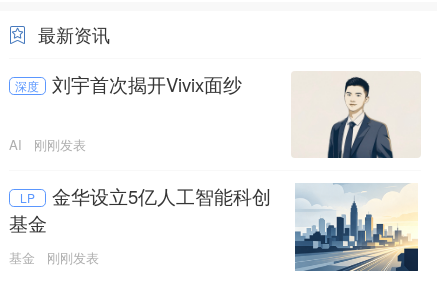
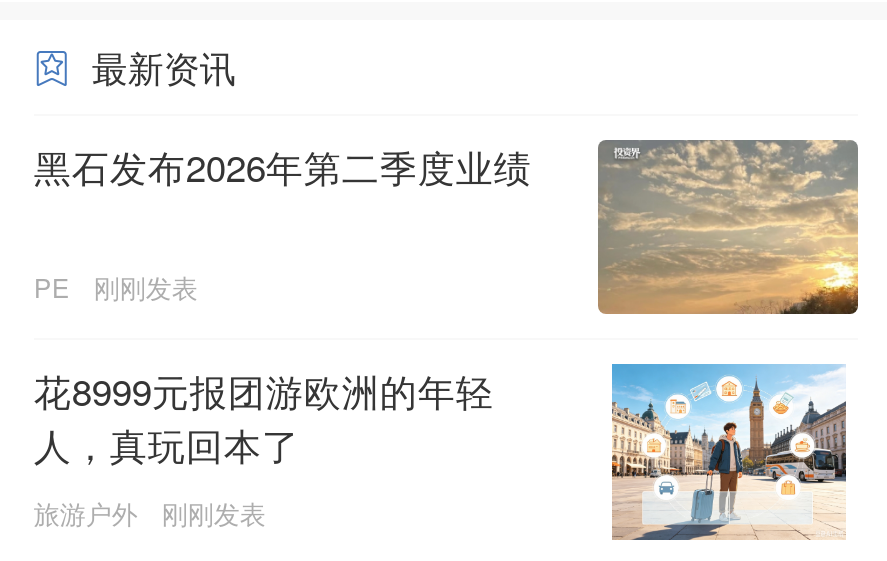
[15,71,242,97] 深度 | 刘宇首次揭开Vivix面纱 -> [34,139,532,191] 黑石发布2026年第二季度业绩
[291,71,421,159] [image] -> [596,138,860,316] [image]
[9,135,22,154] AI -> [34,268,70,306] PE
[9,183,271,267] LP | 金华设立5亿人工智能科创 | 基金 | 基金 -> [34,364,494,531] 花8999元报团游欧洲的年轻 | 人，真玩回本了 | 旅游户外
[294,184,419,272] [image] -> [606,362,852,542] [image]

